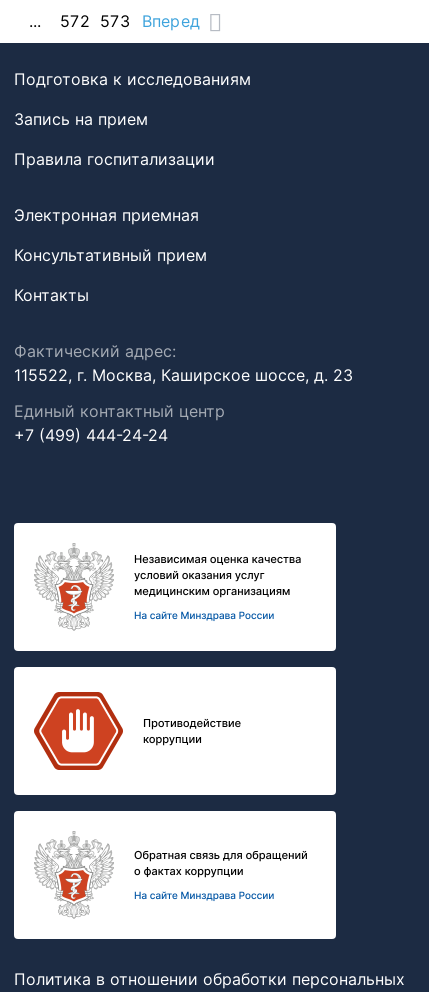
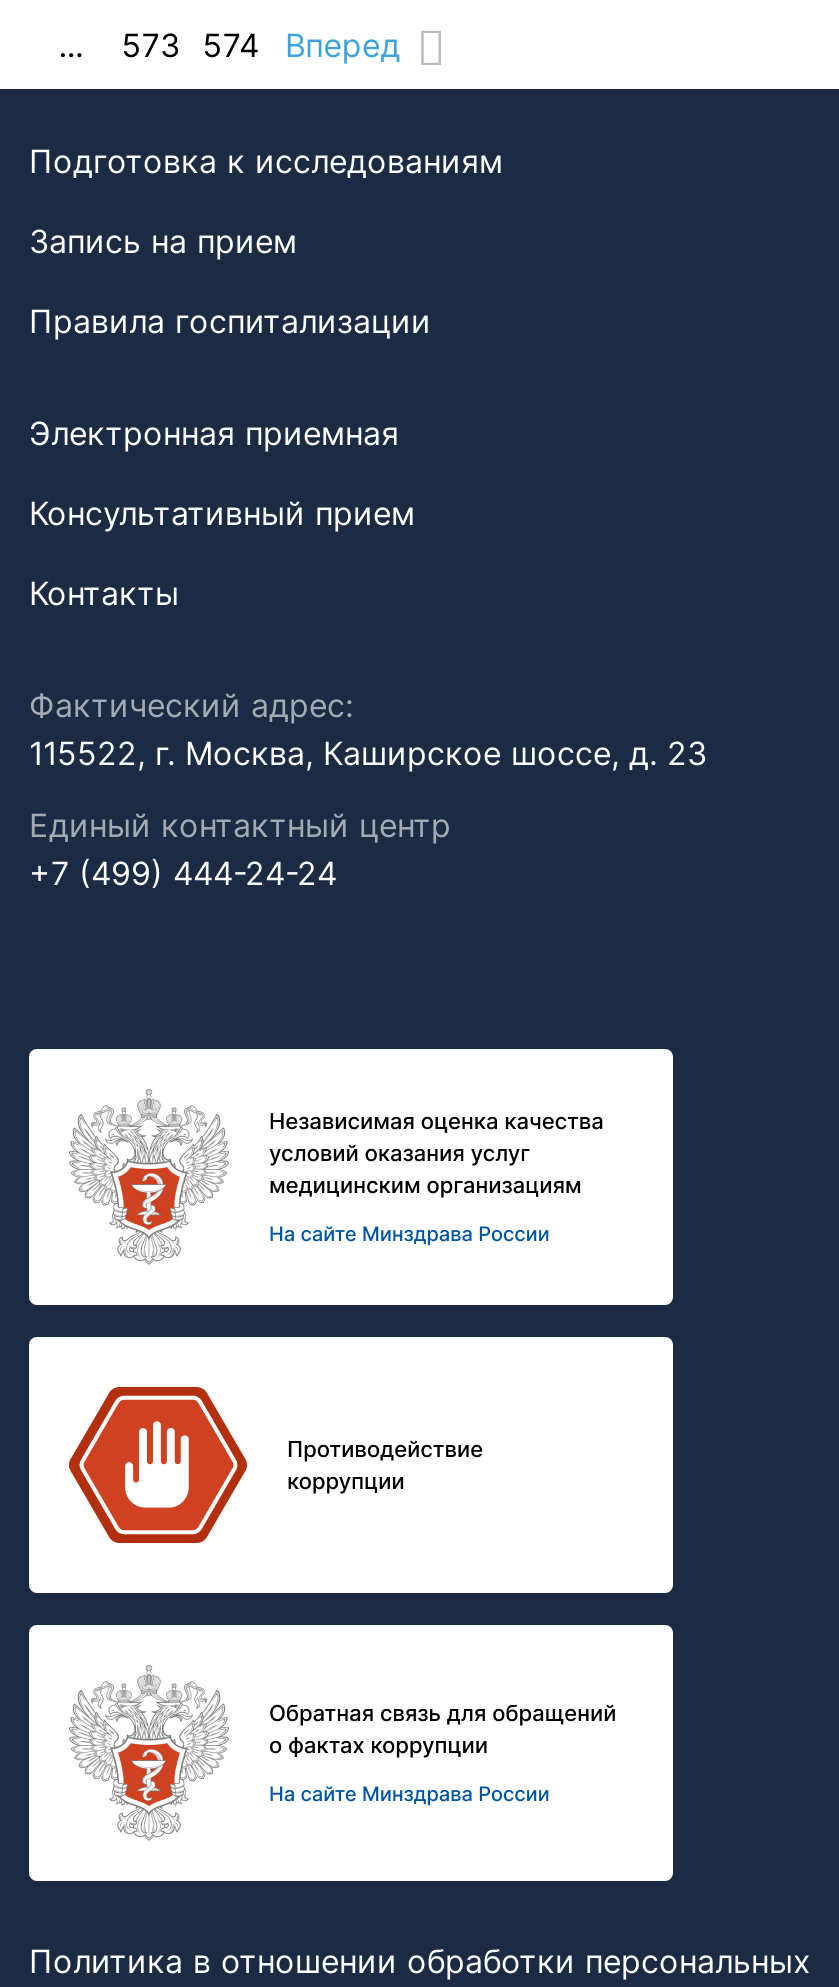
[60,11,130,31] 572 573 -> [122,25,259,65] 573 574

